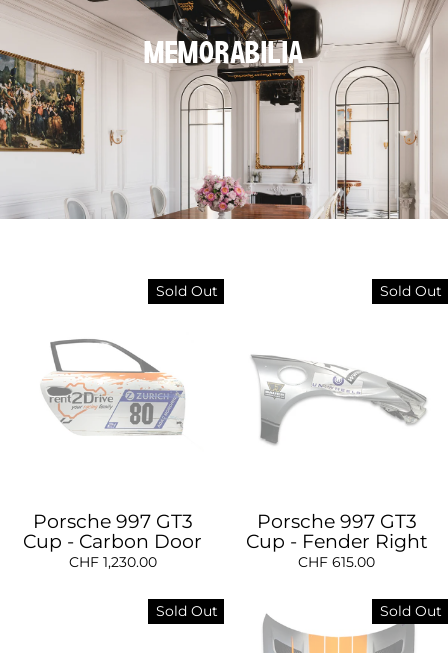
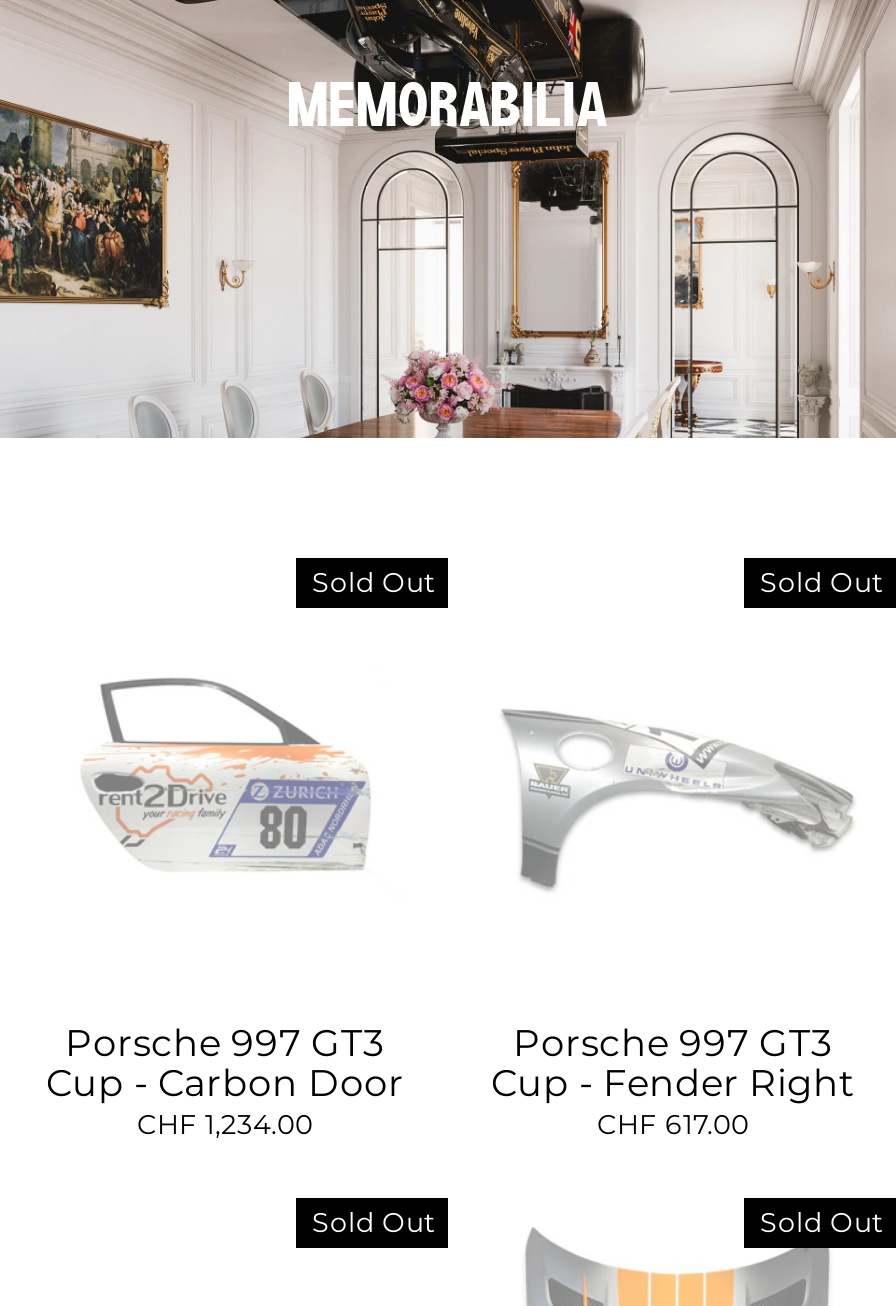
[68,554,156,570] CHF 1,230.00 -> [137,1108,313,1140] CHF 1,234.00
[298,554,375,570] CHF 615.00 -> [597,1108,749,1140] CHF 617.00

